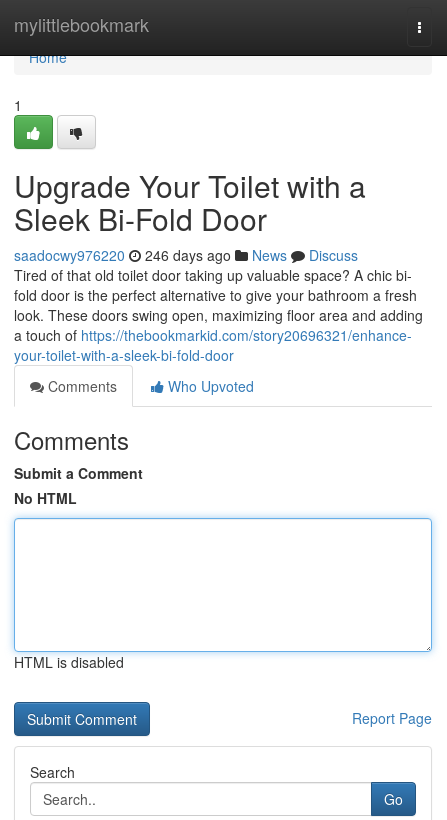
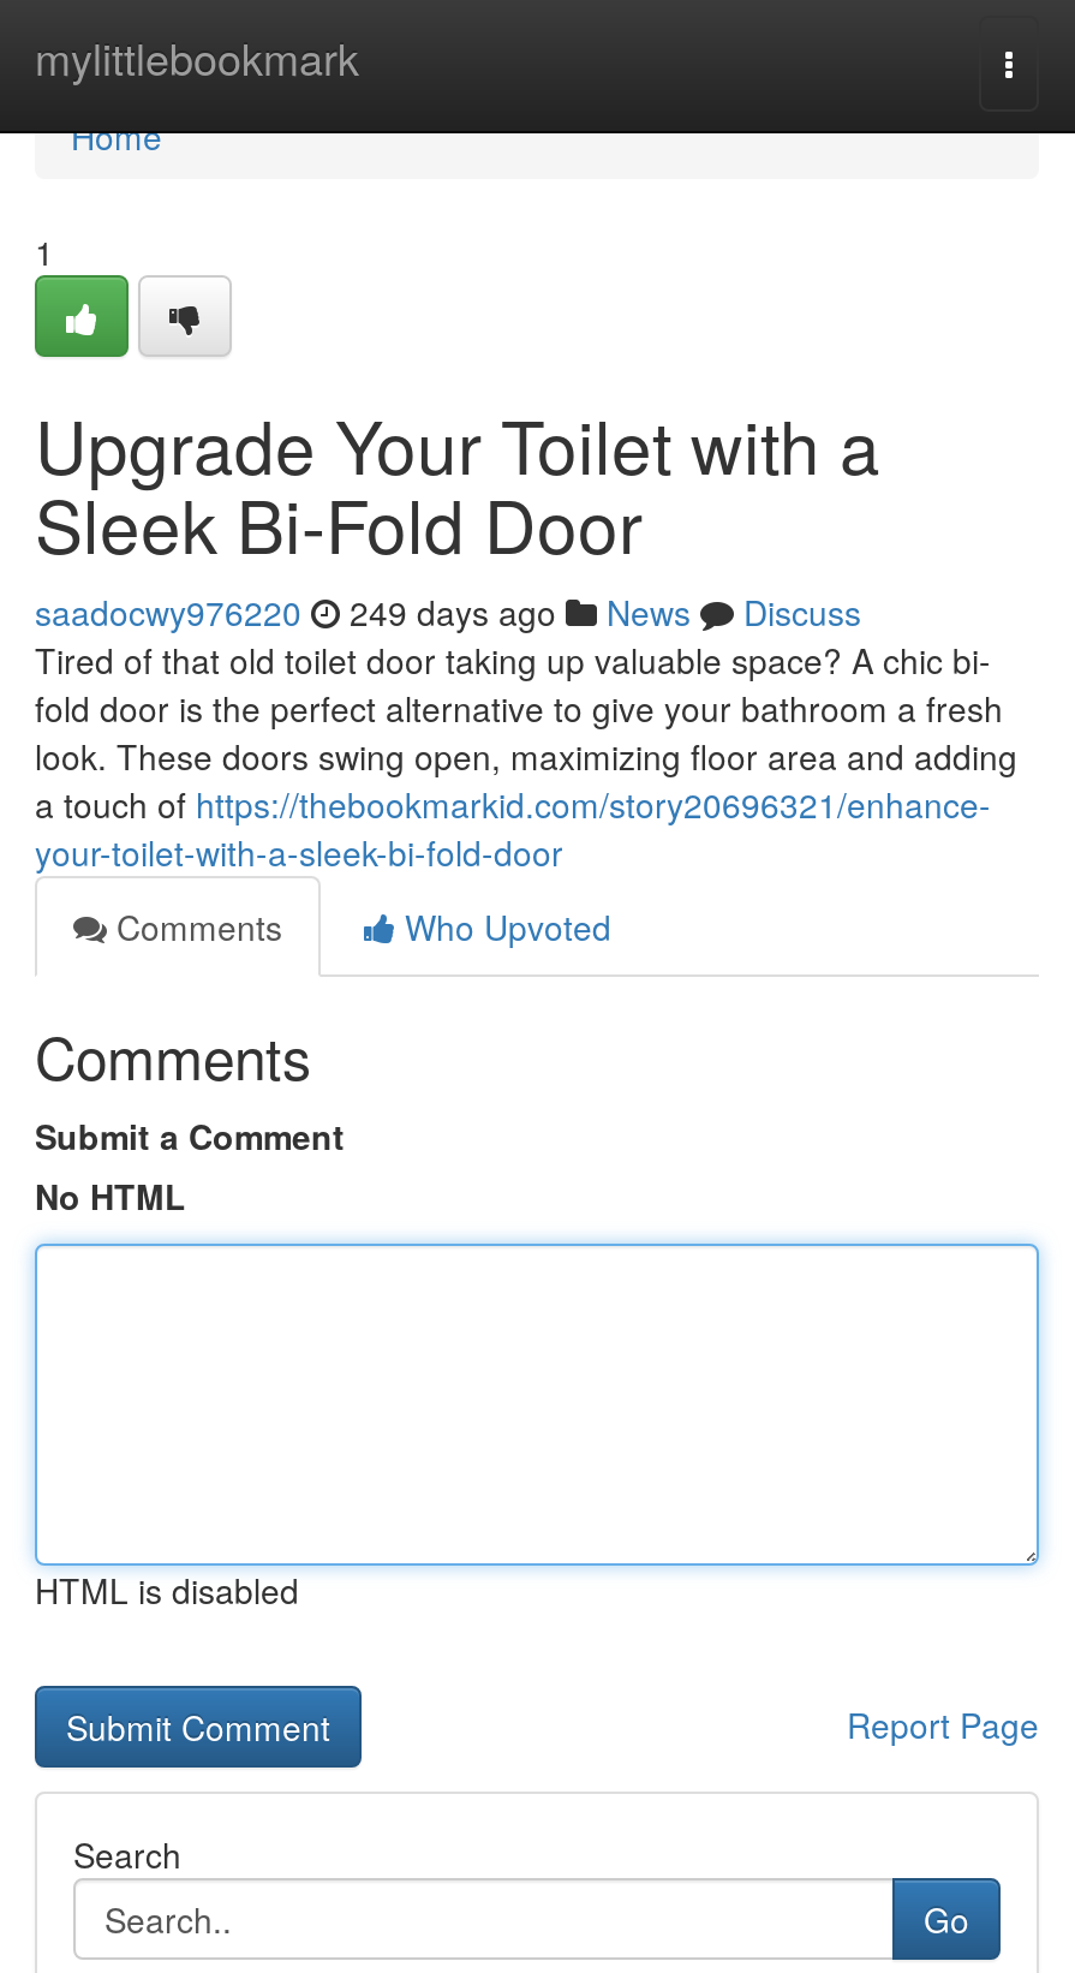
[14,245,358,265] saadocwy976220 246 days ago News Discuss -> [35,588,861,636] saadocwy976220 249 days ago News Discuss

